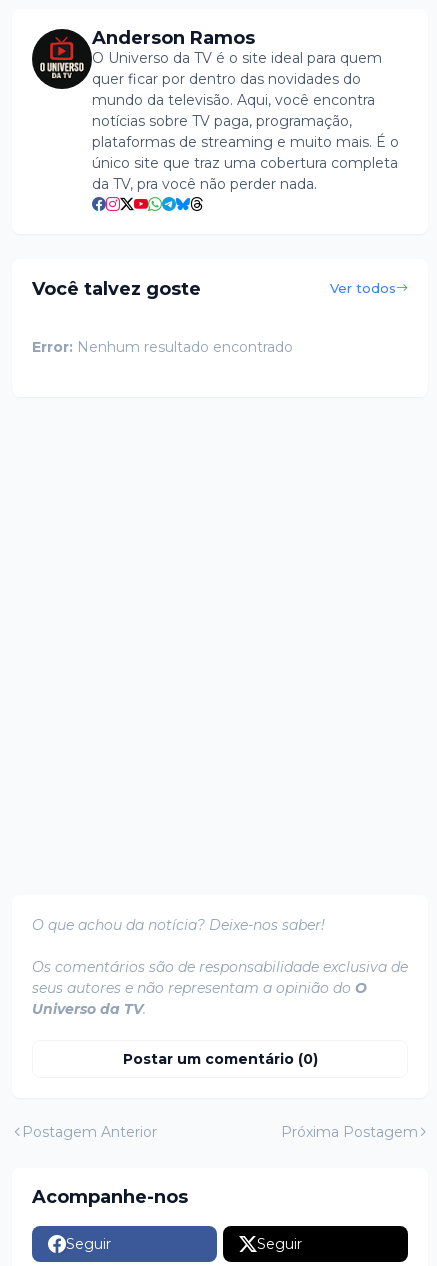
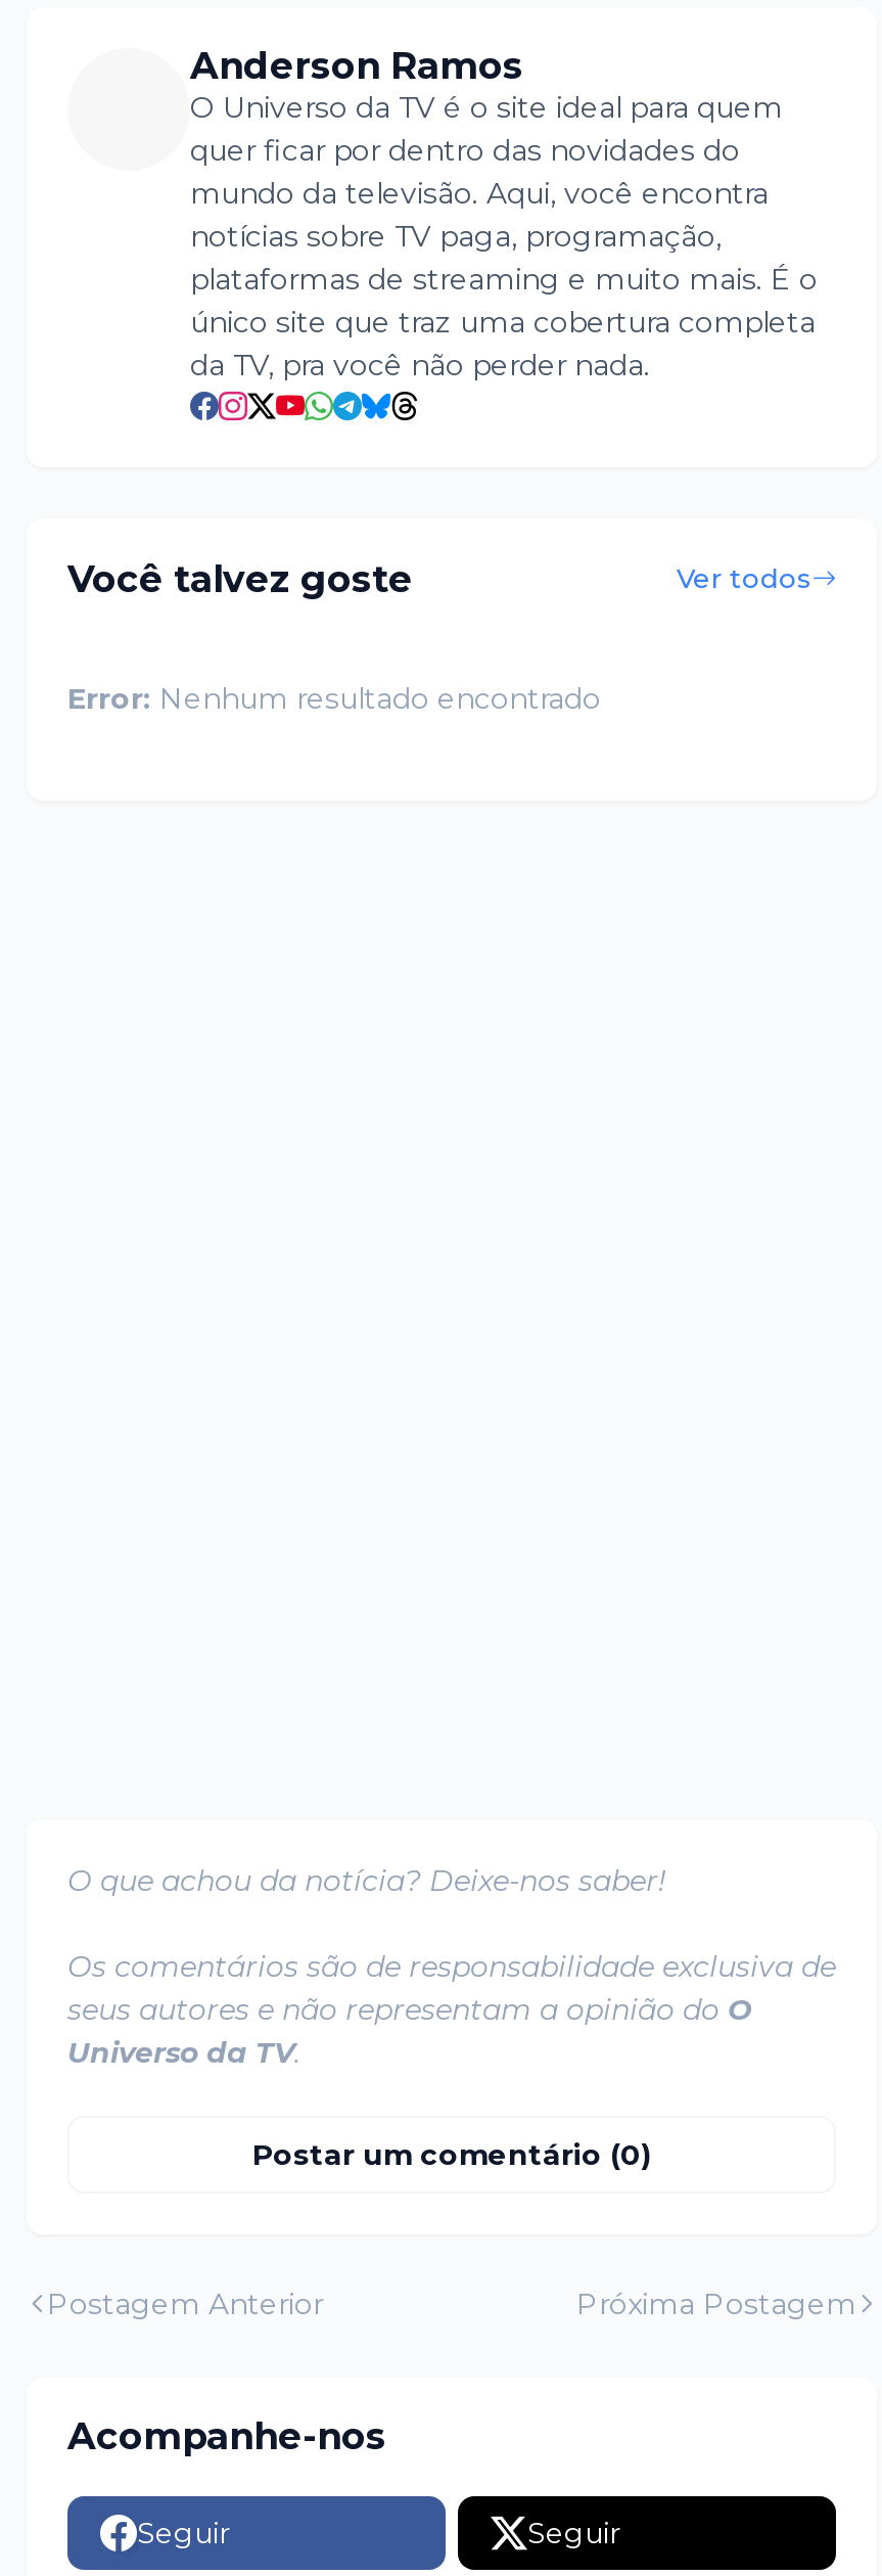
[31,28,89,90] [image] -> none

